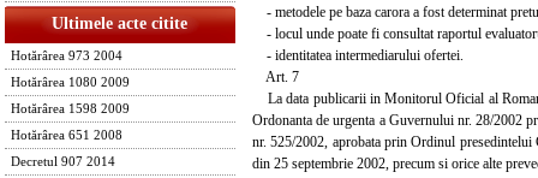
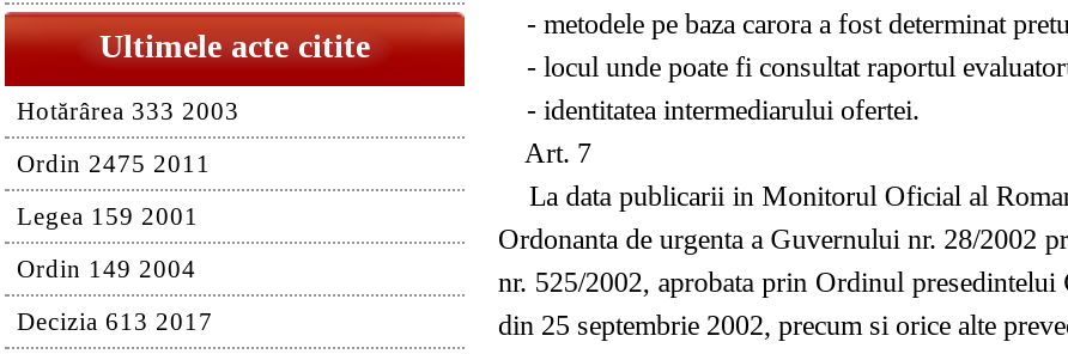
[11,49,122,63] Hotărârea 973 2004 -> [17,98,239,124] Hotărârea 333 2003
[11,76,130,89] Hotărârea 1080 2009 -> [17,151,211,177] Ordin 2475 2011
[11,102,130,115] Hotărârea 1598 2009 -> [17,203,199,230] Legea 159 2001
[11,129,122,142] Hotărârea 651 2008 -> [17,256,196,282] Ordin 149 2004
[11,155,115,168] Decretul 907 2014 -> [17,309,213,335] Decizia 613 2017

